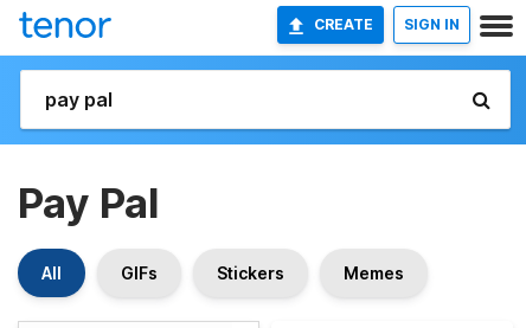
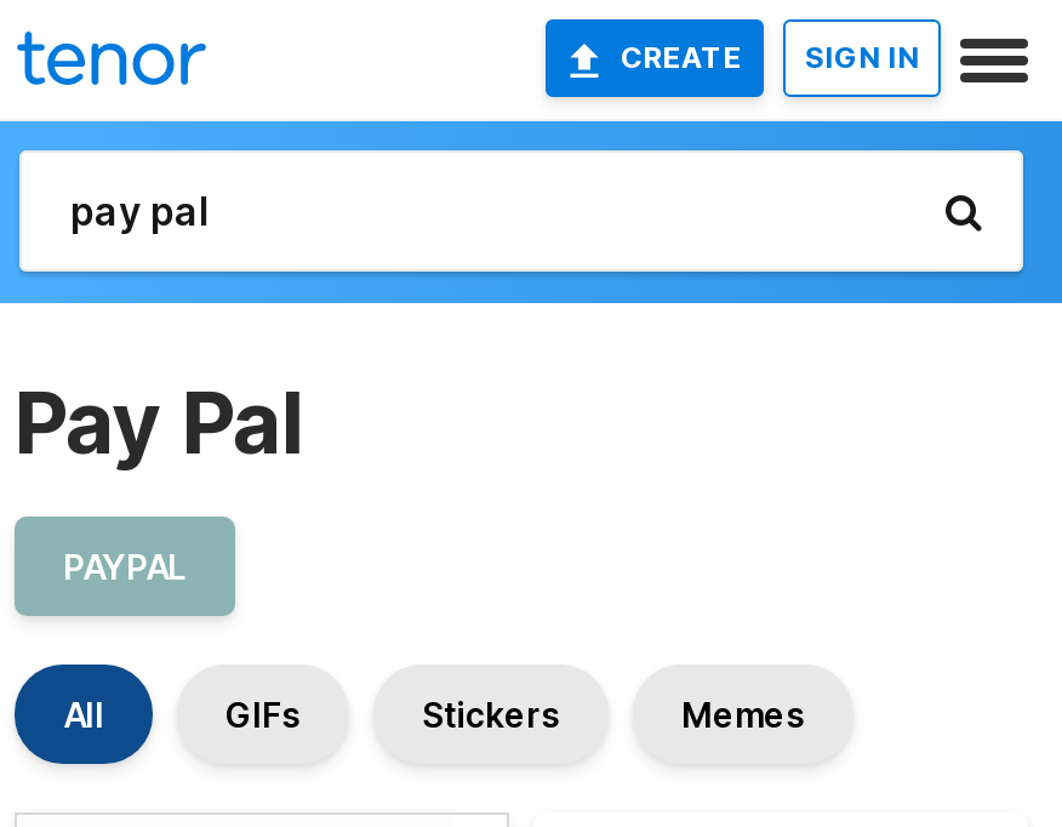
none -> [63,546,187,587] PAYPAL

